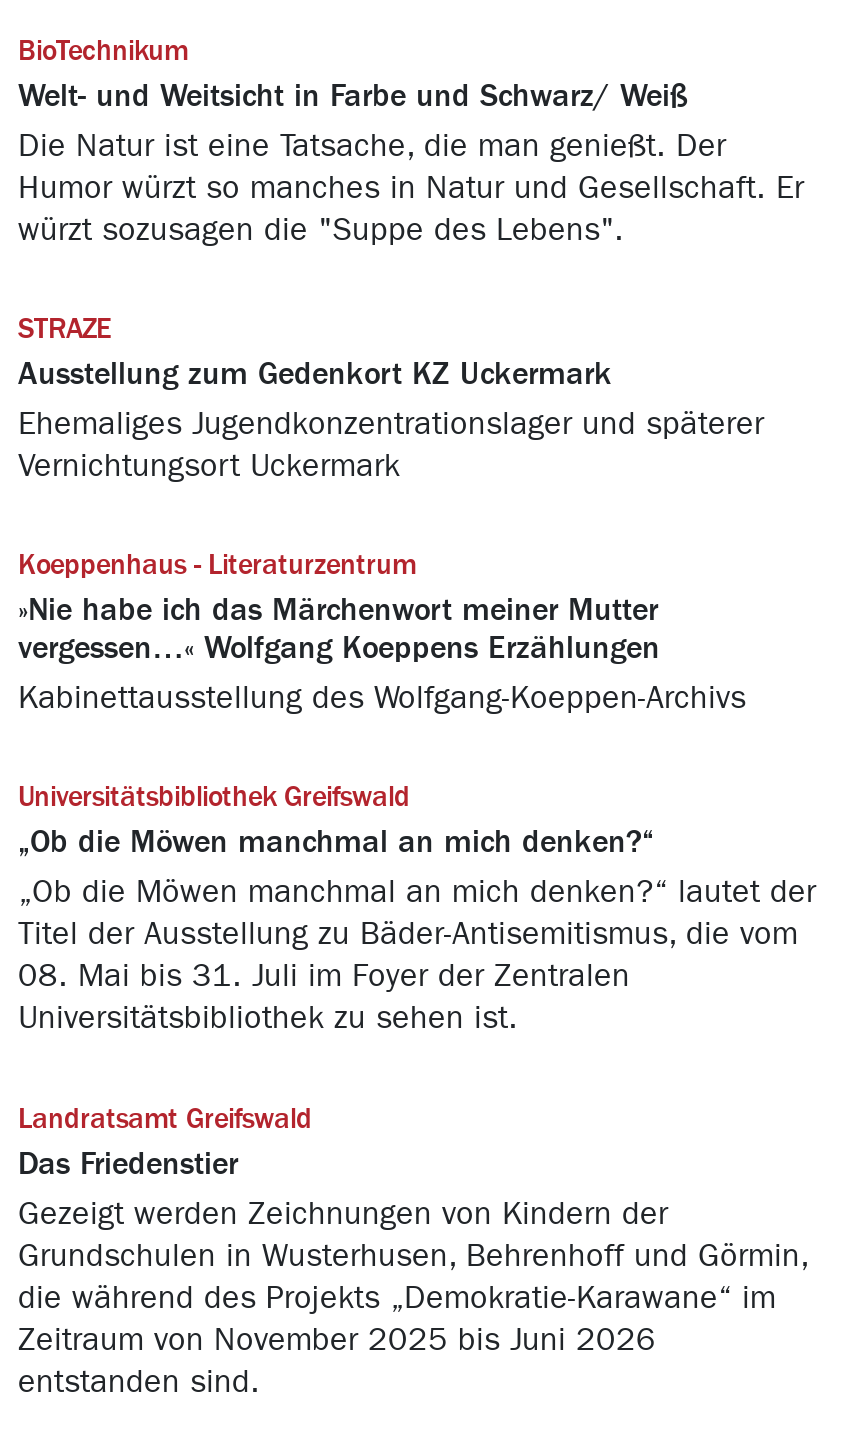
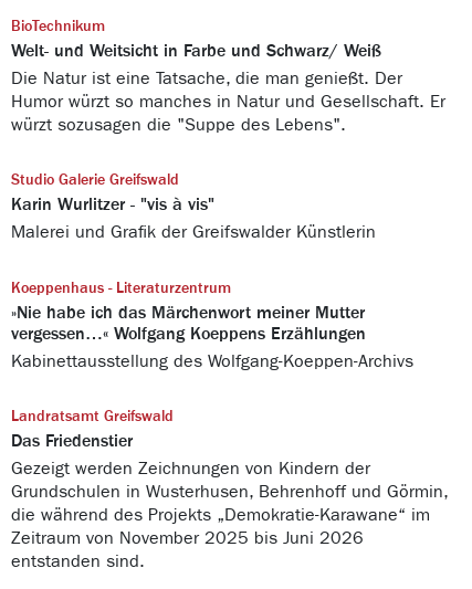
[18,316,112,344] STRAZE -> [11,173,179,188] Studio Galerie Greifswald
[18,360,612,392] Ausstellung zum Gedenkort KZ Uckermark -> [11,197,214,215] Karin Wurlitzer - "vis à vis"
[18,408,764,482] Ehemaliges Jugendkonzentrationslager und späterer | Vernichtungsort Uckermark -> [11,224,376,241] Malerei und Grafik der Greifswalder Künstlerin
[18,785,816,1035] Universitätsbibliothek Greifswald | „Ob die Möwen manchmal an mich denken?“ | „Ob die Möwen manchmal an mich denken?“ lautet der | Titel der Ausstellung zu Bäder-Antisemitismus, die vom | 08. Mai bis 31. Juli im Foyer der Zentralen | Universitätsbibliothek zu sehen ist. -> none

